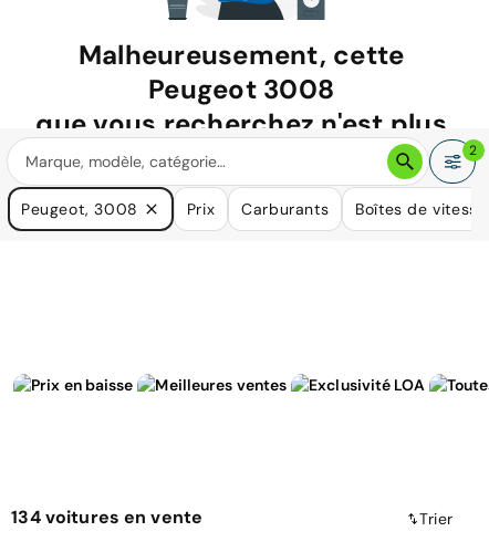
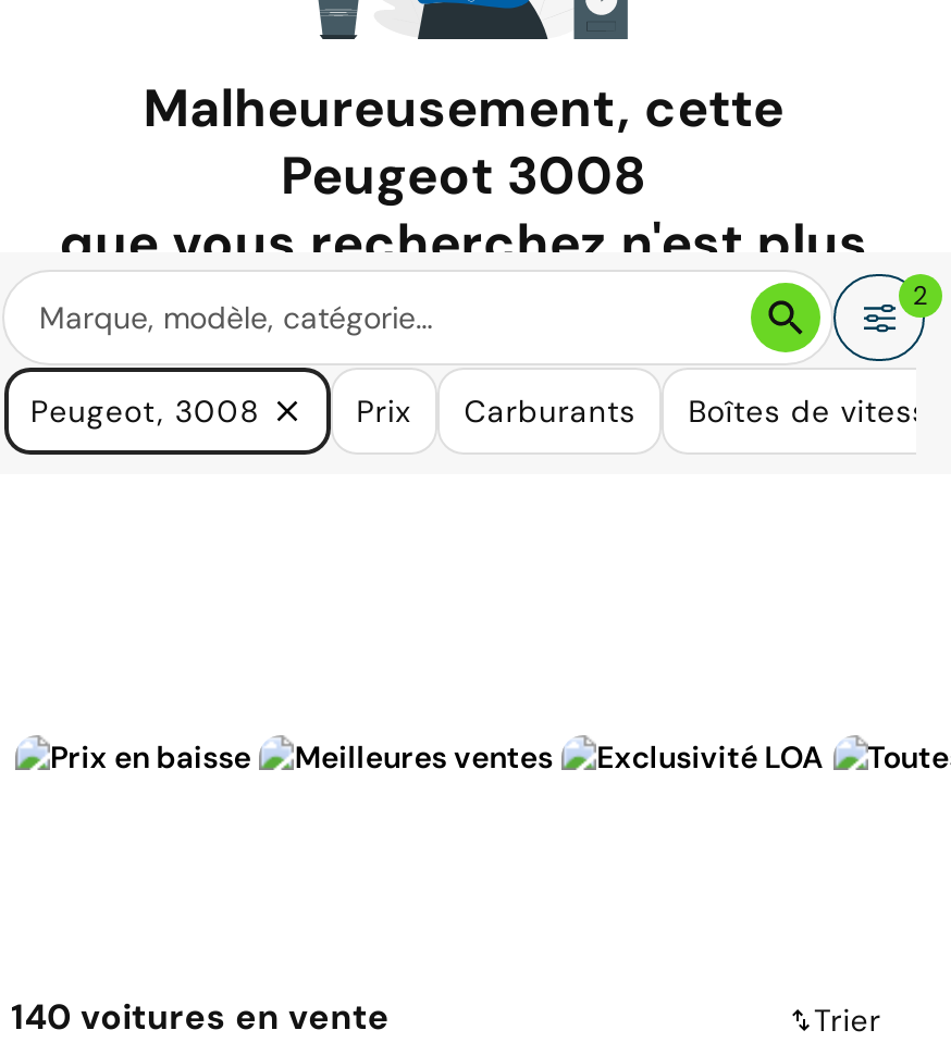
[11,506,203,529] 134 voitures en vente -> [11,995,390,1040] 140 voitures en vente

